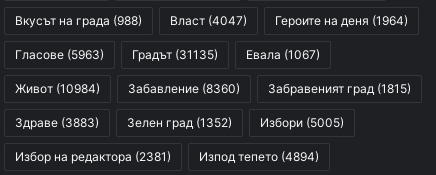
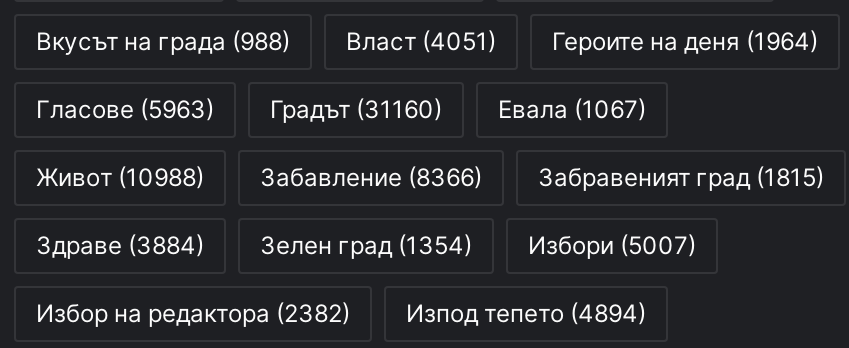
[15,13,408,28] Вкусът на града (988) Власт (4047) Героите на деня (1964) -> [36,27,818,57] Вкусът на града (988) Власт (4051) Героите на деня (1964)
[15,47,320,62] Гласове (5963) Градът (31135) Евала (1067) -> [36,95,646,125] Гласове (5963) Градът (31160) Евала (1067)
[15,81,100,96] Живот (10984) -> [36,163,204,193] Живот (10988)
[128,81,240,96] Забавление (8360) -> [260,163,482,193] Забавление (8366)
[15,115,99,130] Здраве (3883) -> [36,231,204,261] Здраве (3884)
[127,115,232,130] Зелен град (1352) -> [260,231,472,261] Зелен град (1354)
[260,115,344,130] Избори (5005) -> [528,231,696,261] Избори (5007)
[15,149,171,164] Избор на редактора (2381) -> [36,299,350,329] Избор на редактора (2382)

